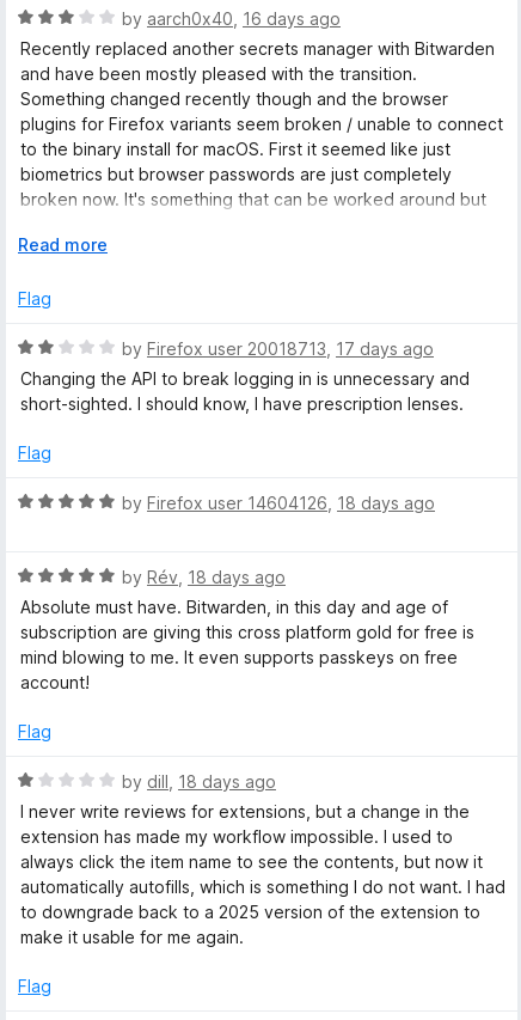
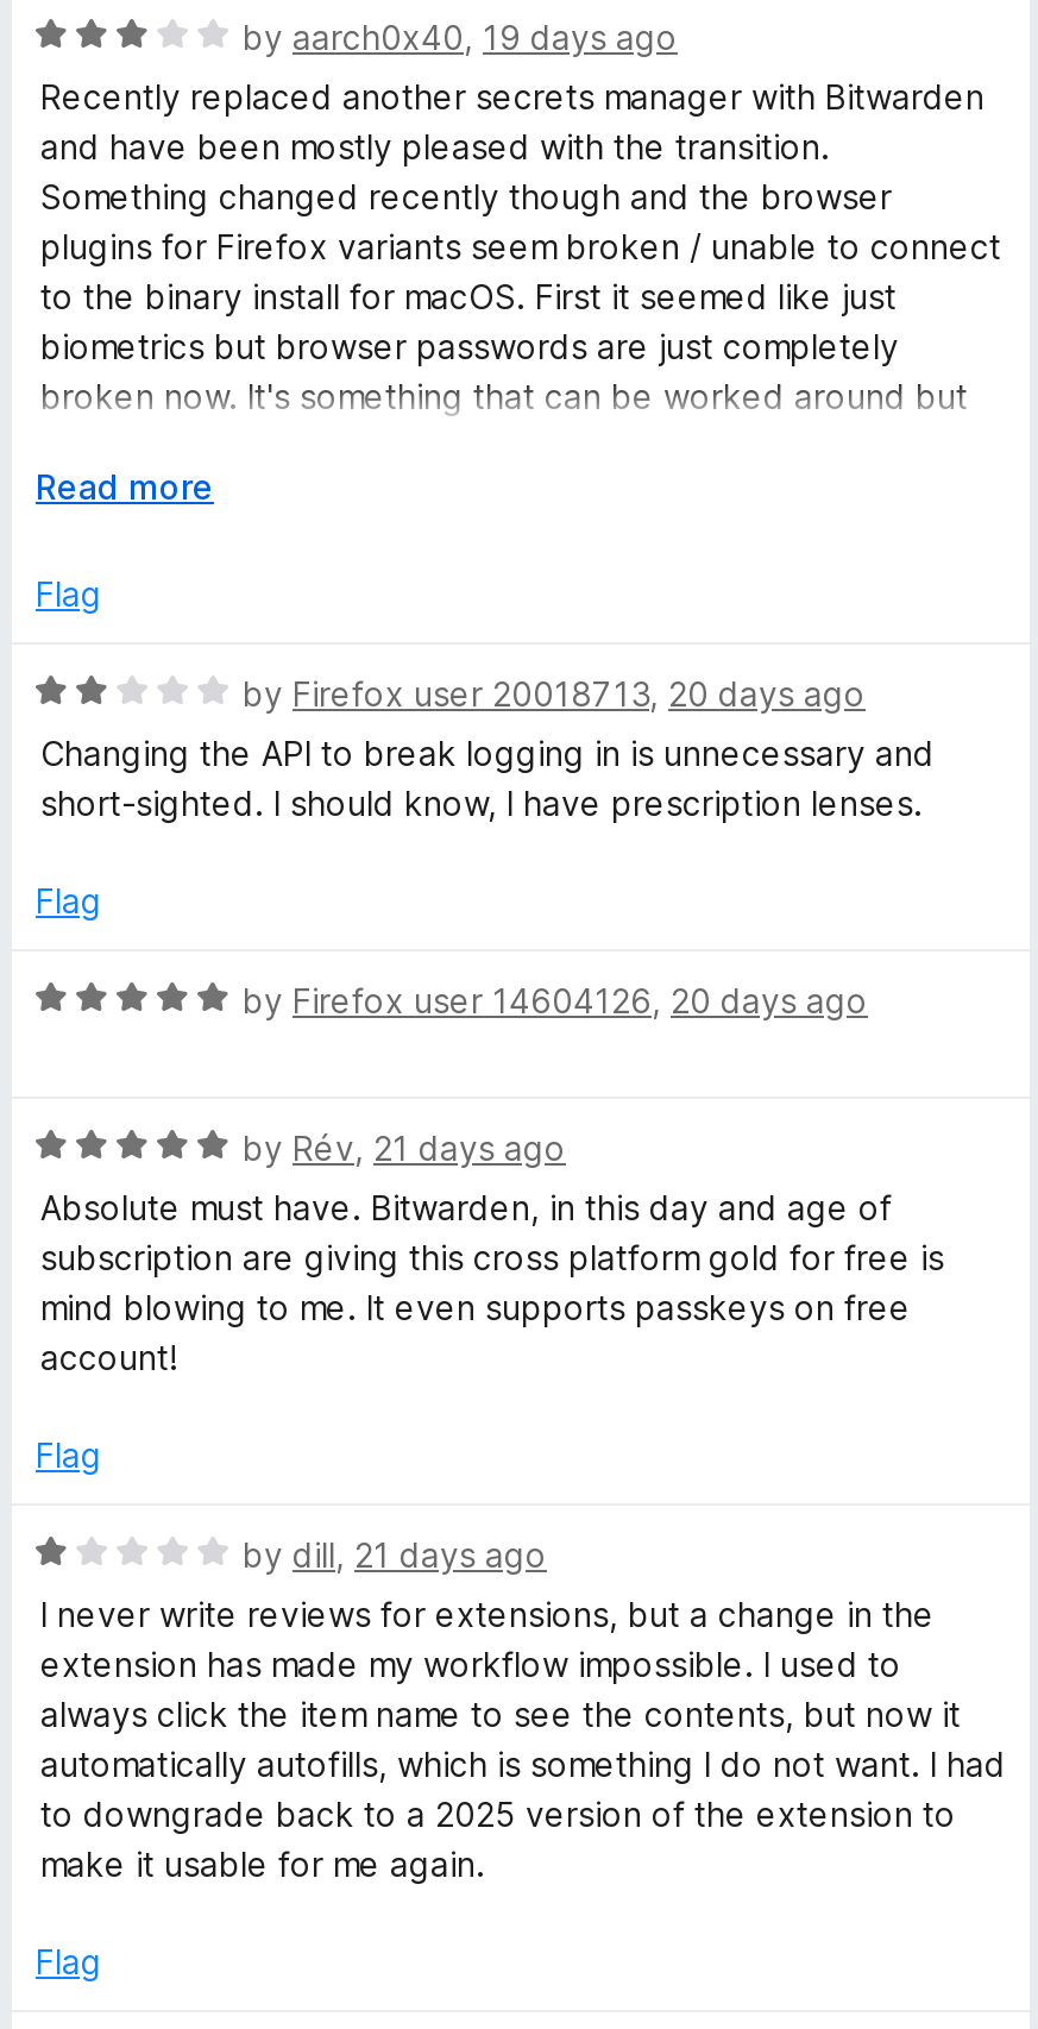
[122,8,341,29] by aarch0x40, 16 days ago -> [243,17,678,57] by aarch0x40, 19 days ago
[122,338,434,359] by Firefox user 20018713, 17 days ago -> [243,673,866,714] by Firefox user 20018713, 20 days ago
[122,493,435,513] by Firefox user 14604126, 18 days ago -> [243,980,868,1020] by Firefox user 14604126, 20 days ago
[122,567,286,587] by Rév, 18 days ago -> [243,1127,566,1168] by Rév, 21 days ago
[122,771,276,792] by dill, 18 days ago -> [243,1534,547,1575] by dill, 21 days ago

